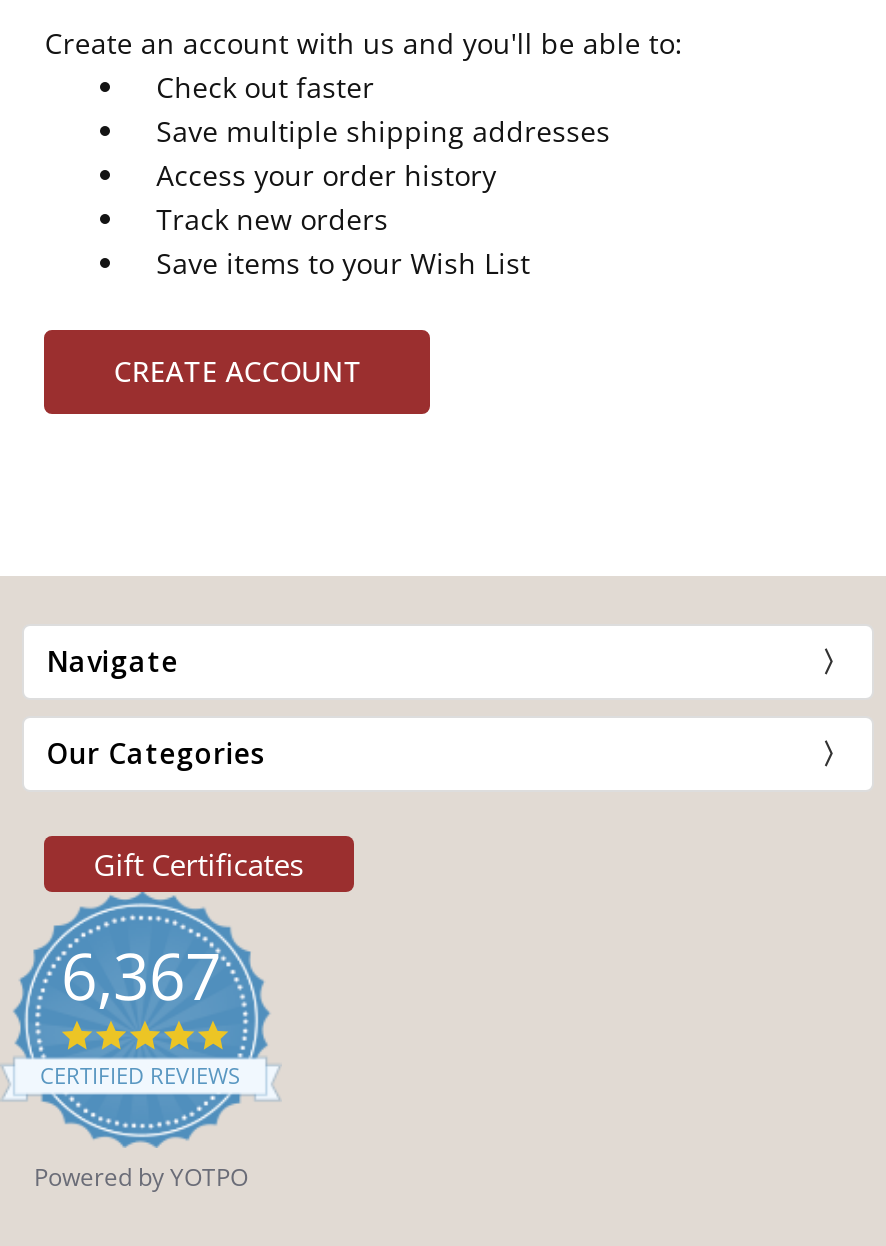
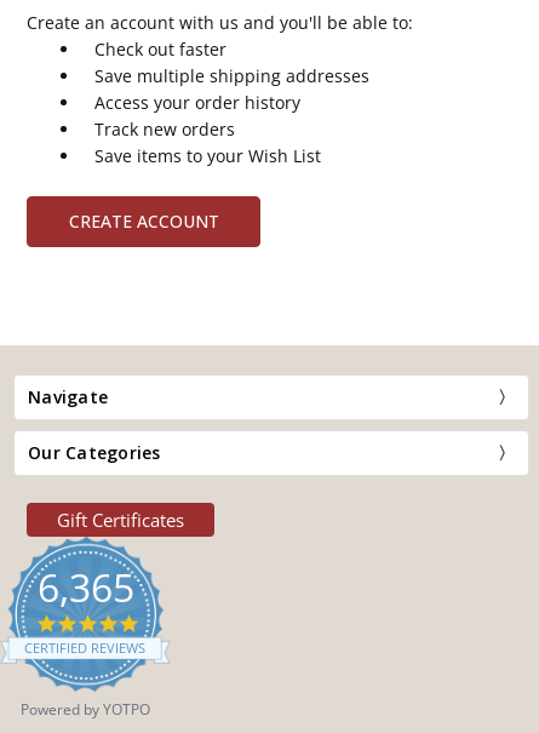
[61,931,221,1017] 6,367 -> [37,560,134,613] 6,365

